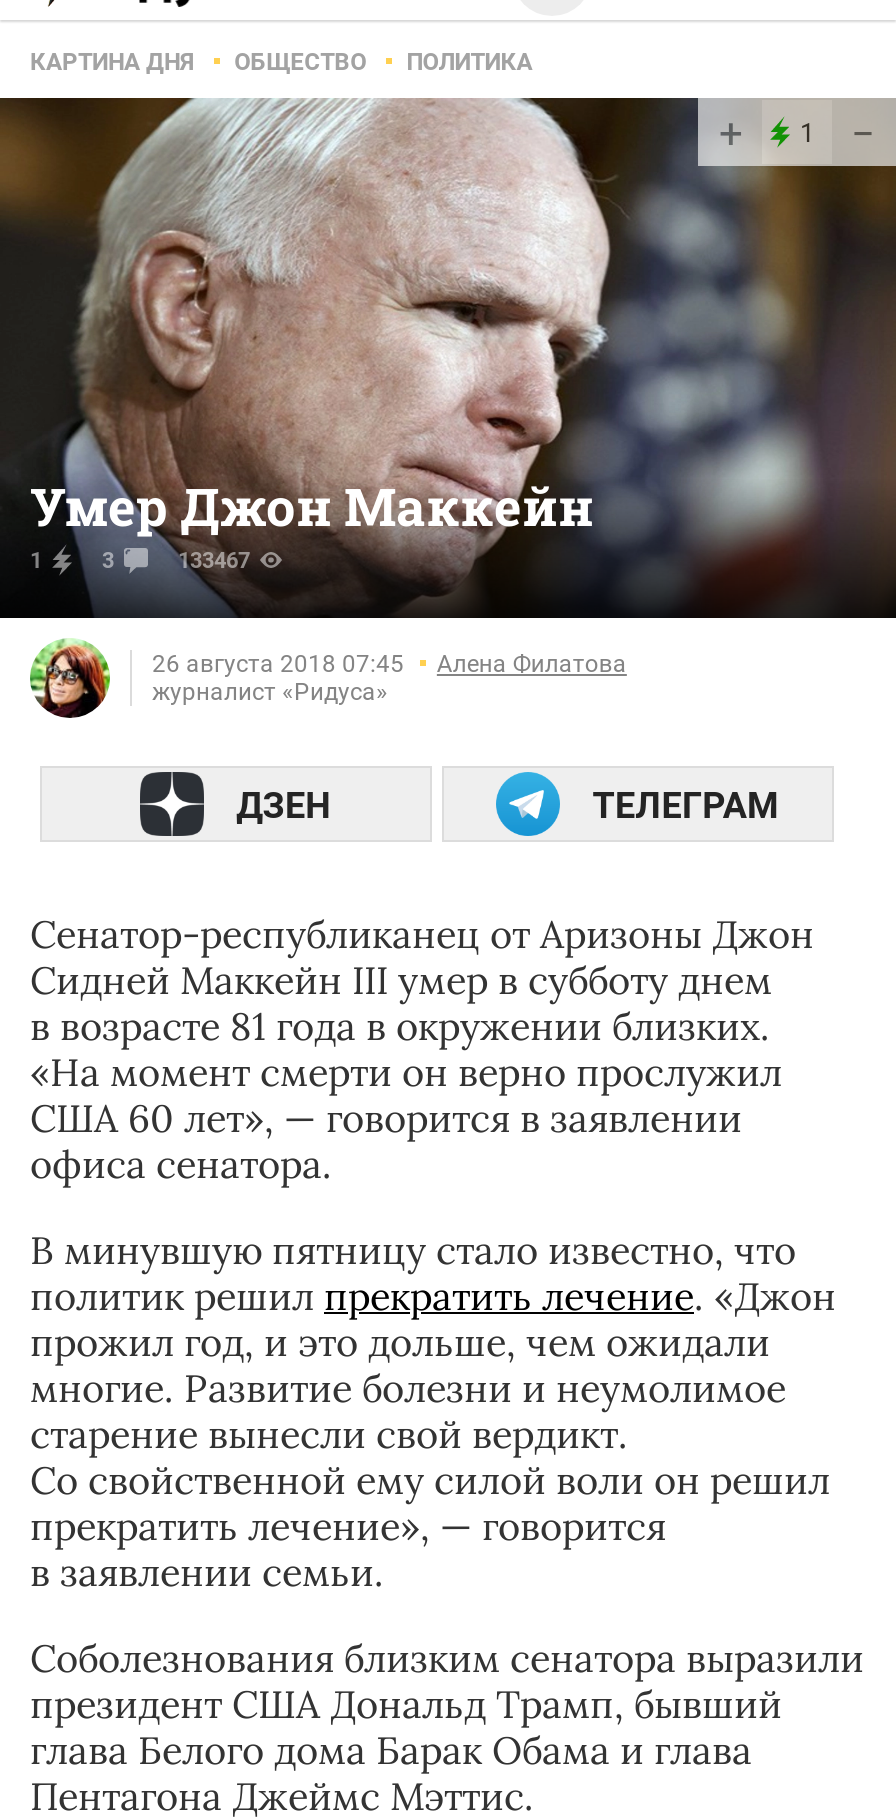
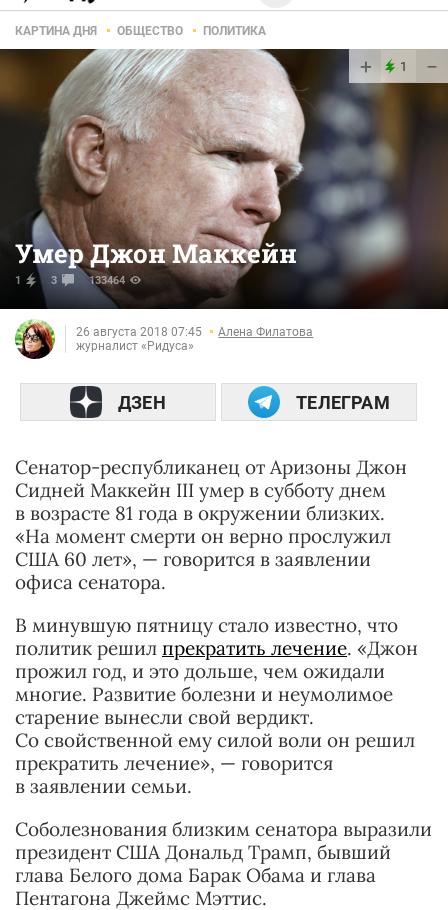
[178,548,250,574] 133467 -> [89,274,125,287] 133464

